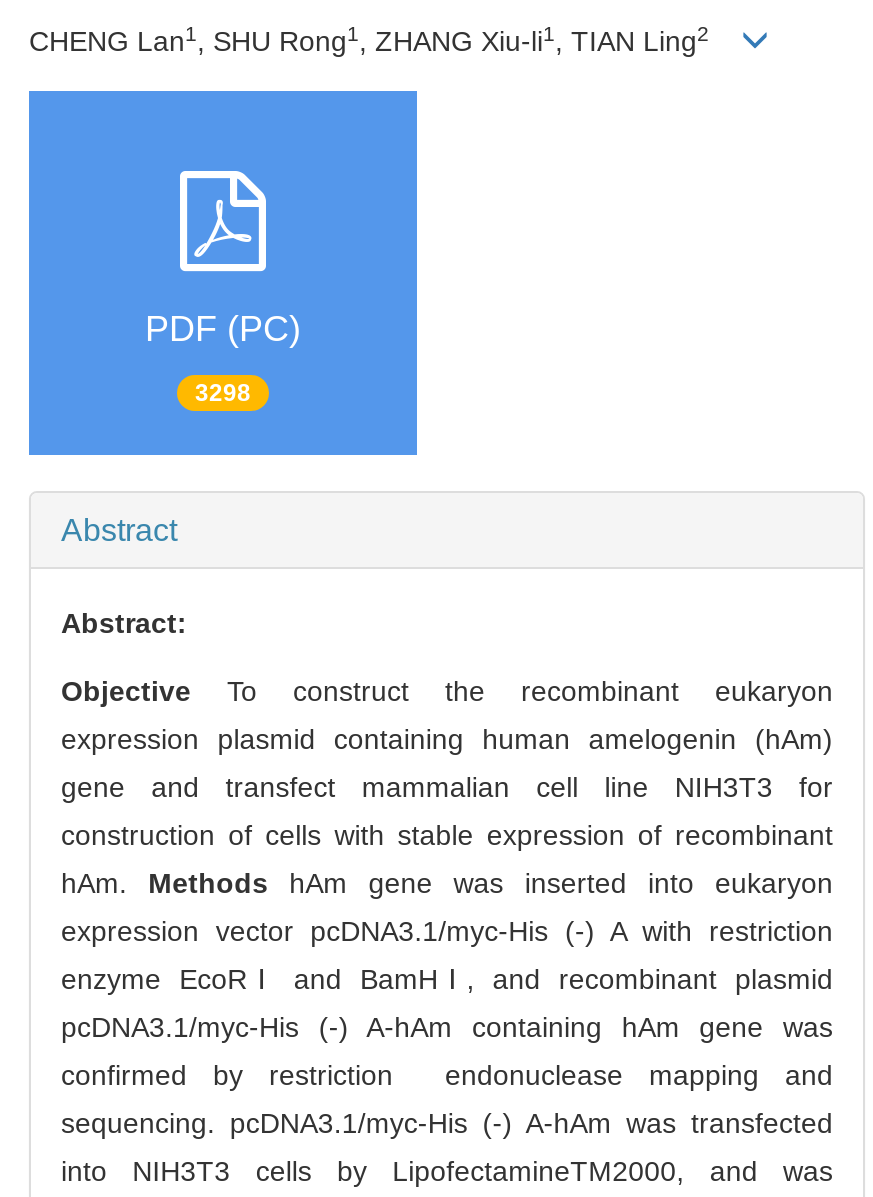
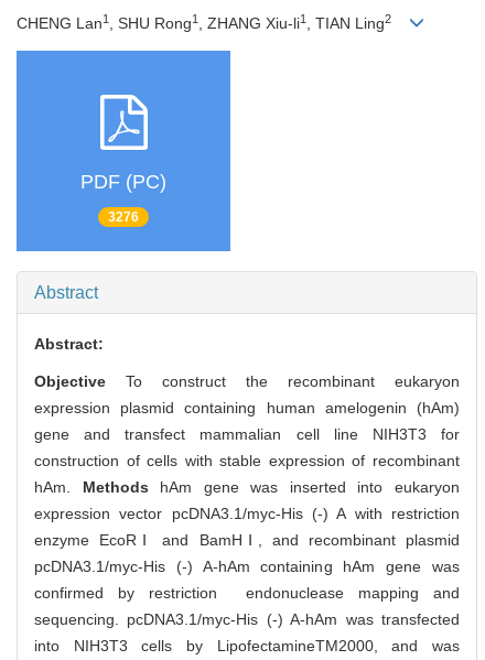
[195,380,251,408] 3298 -> [108,210,139,225] 3276

